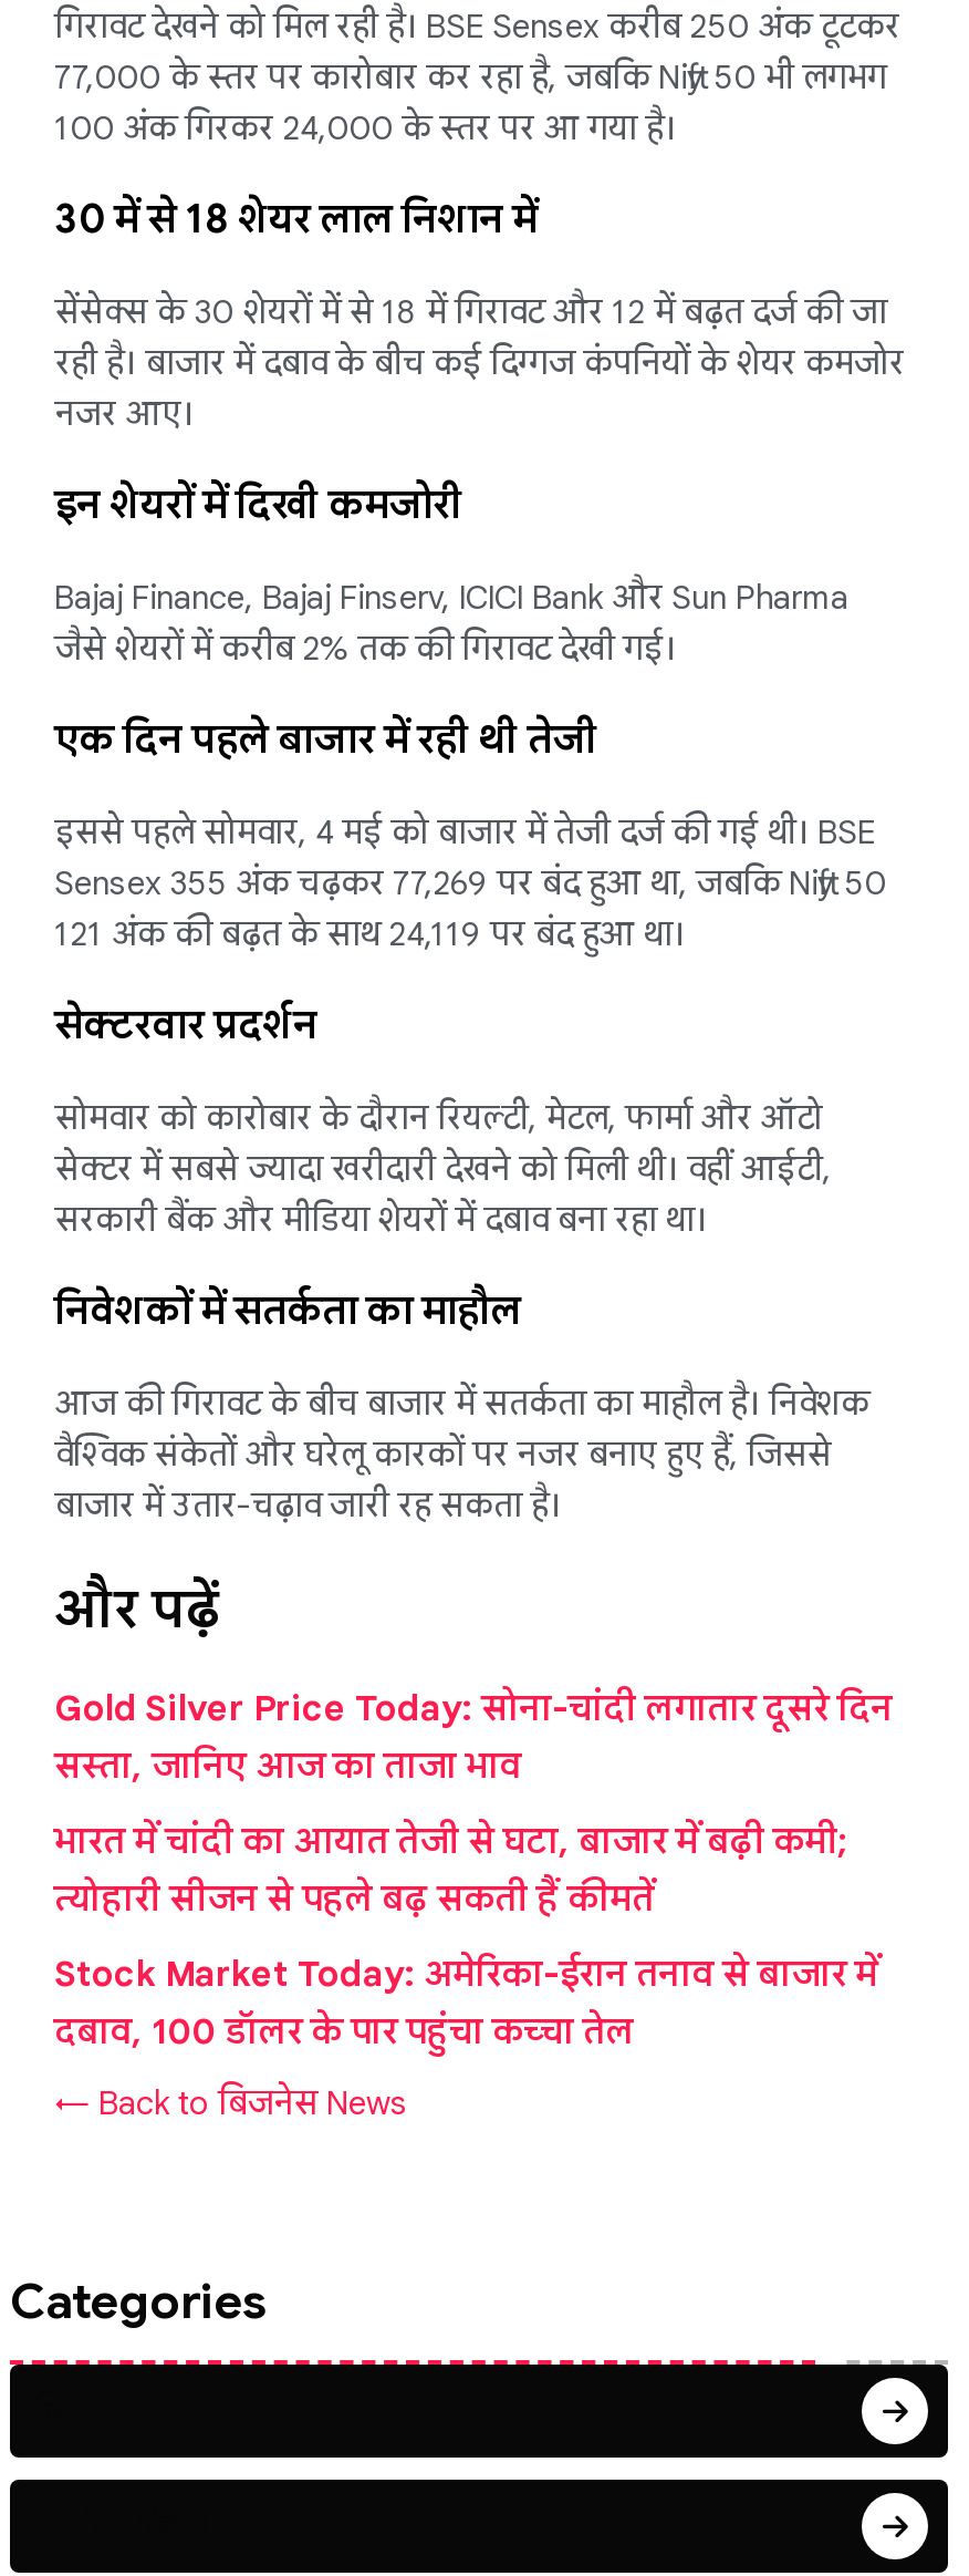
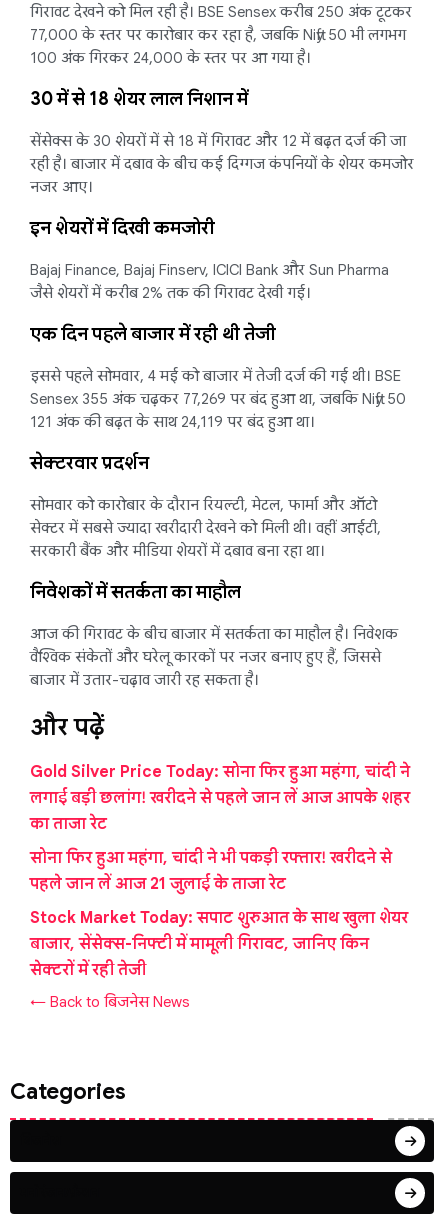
[54,1687,893,1788] Gold Silver Price Today: सोना-चांदी लगातार दूसरे दिन | सस्ता, जानिए आज का ताजा भाव -> [30,762,410,834] Gold Silver Price Today: सोना फिर हुआ महंगा, चांदी ने | लगाई बड़ी छलांग! खरीदने से पहले जान लें आज आपके शहर | का ताजा रेट
[54,1819,848,1921] भारत में चांदी का आयात तेजी से घटा, बाजार में बढ़ी कमी; | त्योहारी सीजन से पहले बढ़ सकती हैं कीमतें -> [30,848,392,894] सोना फिर हुआ महंगा, चांदी ने भी पकड़ी रफ्तार! खरीदने से | पहले जान लें आज 21 जुलाई के ताजा रेट
[54,1952,877,2054] Stock Market Today: अमेरिका-ईरान तनाव से बाजार में | दबाव, 100 डॉलर के पार पहुंचा कच्चा तेल -> [30,908,408,980] Stock Market Today: सपाट शुरुआत के साथ खुला शेयर | बाजार, सेंसेक्स-निफ्टी में मामूली गिरावट, जानिए किन | सेक्टरों में रही तेजी

